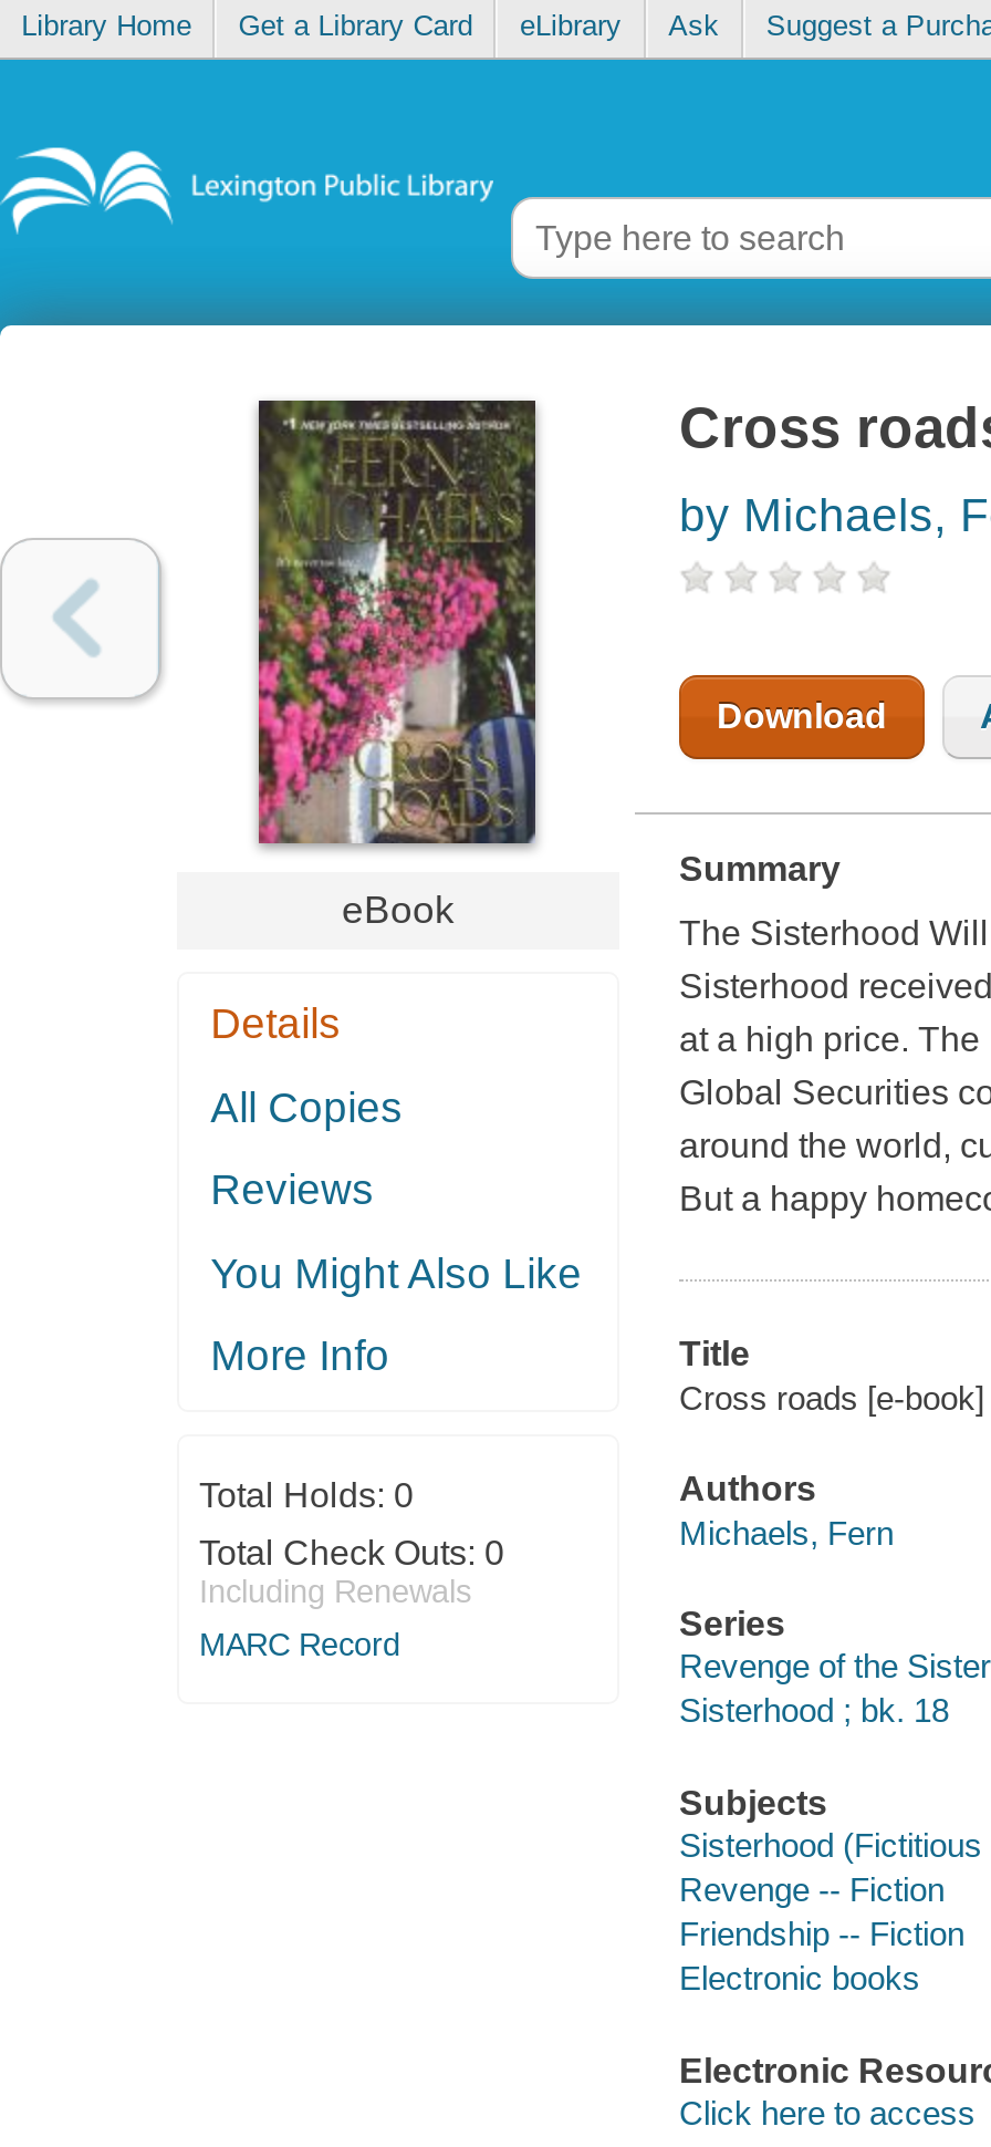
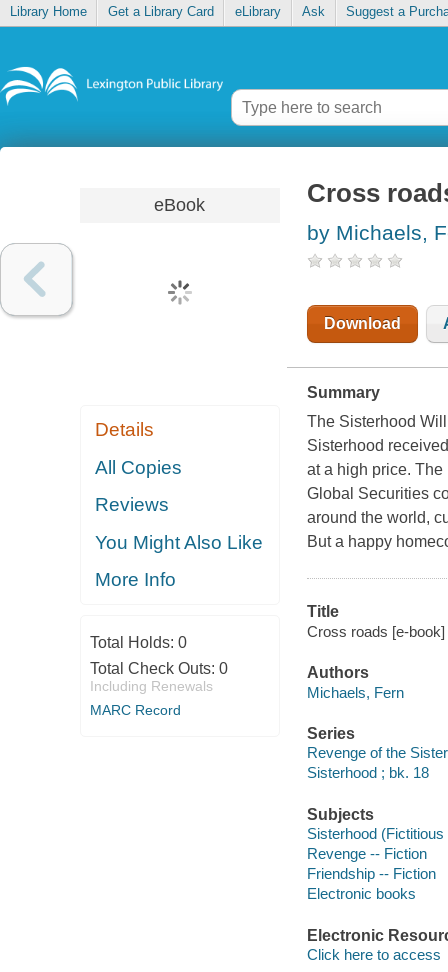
[254,398,540,852] [image] -> none
moved [342,887,455,932] -> [154,195,205,215]: eBook
moved [199,1001,582,1661] -> [90,419,263,718]: Details | All Copies | Reviews | ... | Including Renewals | MARC Record

